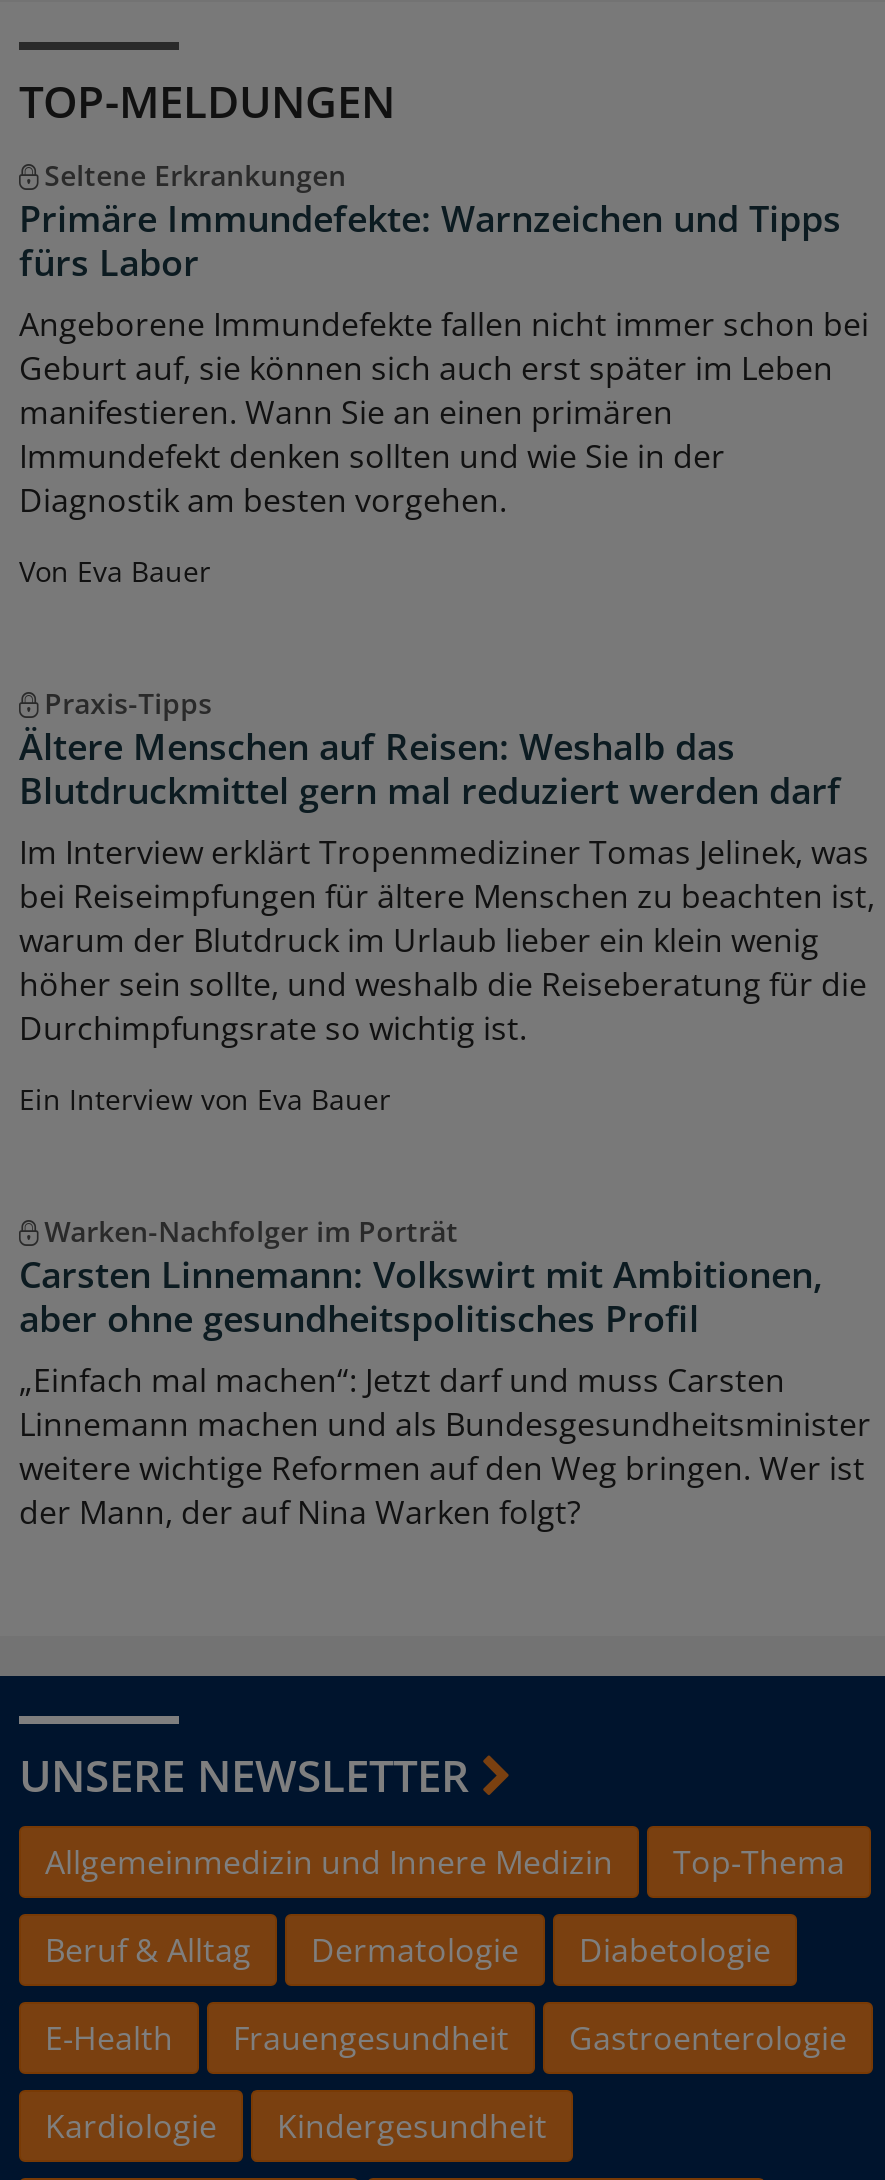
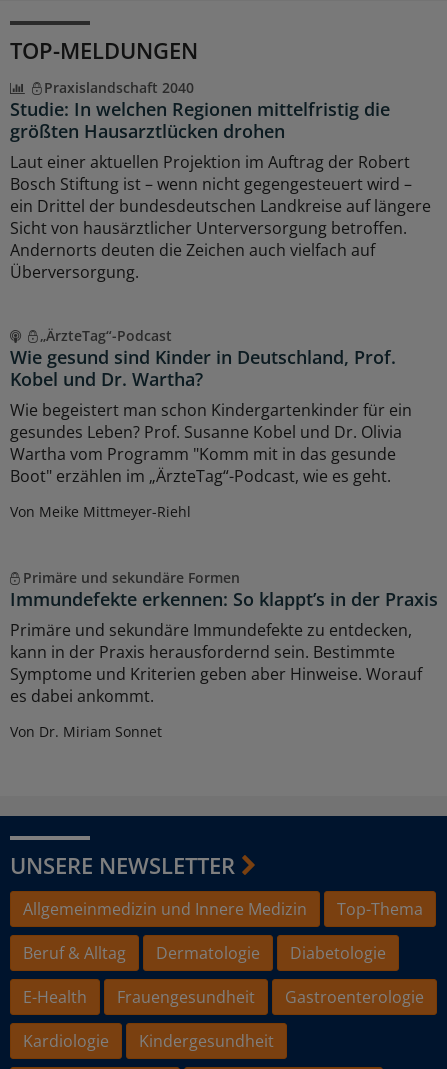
[19,155,869,521] Seltene Erkrankungen | Primäre Immundefekte: Warnzeichen und Tipps | fürs Labor | Angeborene Immundefekte fallen nicht immer schon bei | Geburt auf, sie können sich auch erst später im Leben | manifestieren. Wann Sie an einen primären | Immundefekt denken sollten und wie Sie in der | Diagnostik am besten vorgehen. -> [10,78,431,283] Praxislandschaft 2040 | Studie: In welchen Regionen mittelfristig die | größten Hausarztlücken drohen | Laut einer aktuellen Projektion im Auftrag der Robert | Bosch Stiftung ist – wenn nicht gegengesteuert wird – | ein Drittel der bundesdeutschen Landkreise auf längere | Sicht von hausärztlicher Unterversorgung betroffen. | Andernorts deuten die Zeichen auch vielfach auf | Überversorgung.
[19,551,211,589] Von Eva Bauer -> [10,326,412,487] „ÄrzteTag“-Podcast | Wie gesund sind Kinder in Deutschland, Prof. | Kobel und Dr. Wartha? | Wie begeistert man schon Kindergartenkinder für ein | gesundes Leben? Prof. Susanne Kobel und Dr. Olivia | Wartha vom Programm "Komm mit in das gesunde | Boot" erzählen im „ÄrzteTag“-Podcast, wie es geht.
[19,683,875,1049] Praxis-Tipps | Ältere Menschen auf Reisen: Weshalb das | Blutdruckmittel gern mal reduziert werden darf | Im Interview erklärt Tropenmediziner Tomas Jelinek, was | bei Reiseimpfungen für ältere Menschen zu beachten ist, | warum der Blutdruck im Urlaub lieber ein klein wenig | höher sein sollte, und weshalb die Reiseberatung für die | Durchimpfungsrate so wichtig ist. -> [10,502,191,521] Von Meike Mittmeyer-Riehl
[19,1079,391,1117] Ein Interview von Eva Bauer -> [10,568,438,707] Primäre und sekundäre Formen | Immundefekte erkennen: So klappt’s in der Praxis | Primäre und sekundäre Immundefekte zu entdecken, | kann in der Praxis herausfordernd sein. Bestimmte | Symptome und Kriterien geben aber Hinweise. Worauf | es dabei ankommt.
[19,1211,871,1533] Warken-Nachfolger im Porträt | Carsten Linnemann: Volkswirt mit Ambitionen, | aber ohne gesundheitspolitisches Profil | „Einfach mal machen“: Jetzt darf und muss Carsten | Linnemann machen und als Bundesgesundheitsminister | weitere wichtige Reformen auf den Weg bringen. Wer ist | der Mann, der auf Nina Warken folgt? -> [10,722,162,741] Von Dr. Miriam Sonnet

